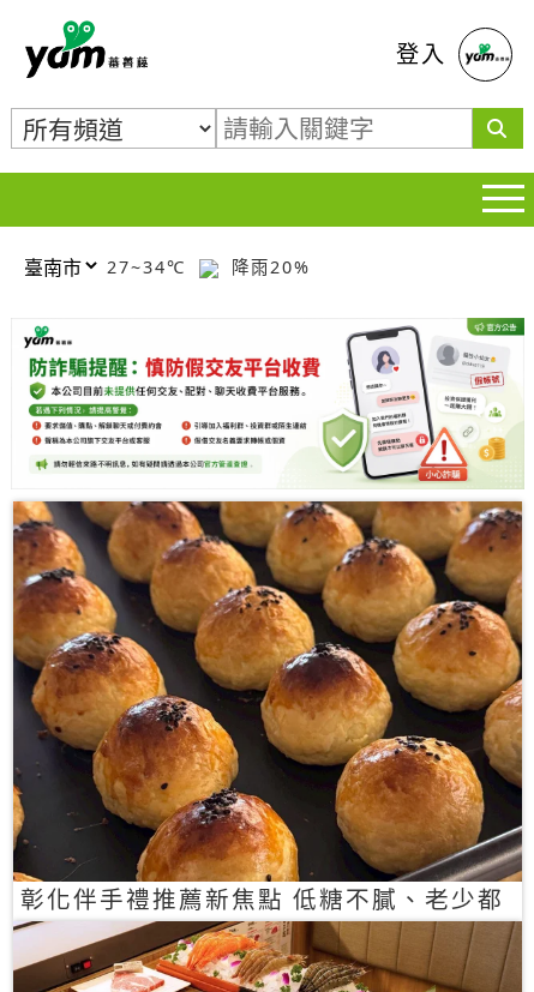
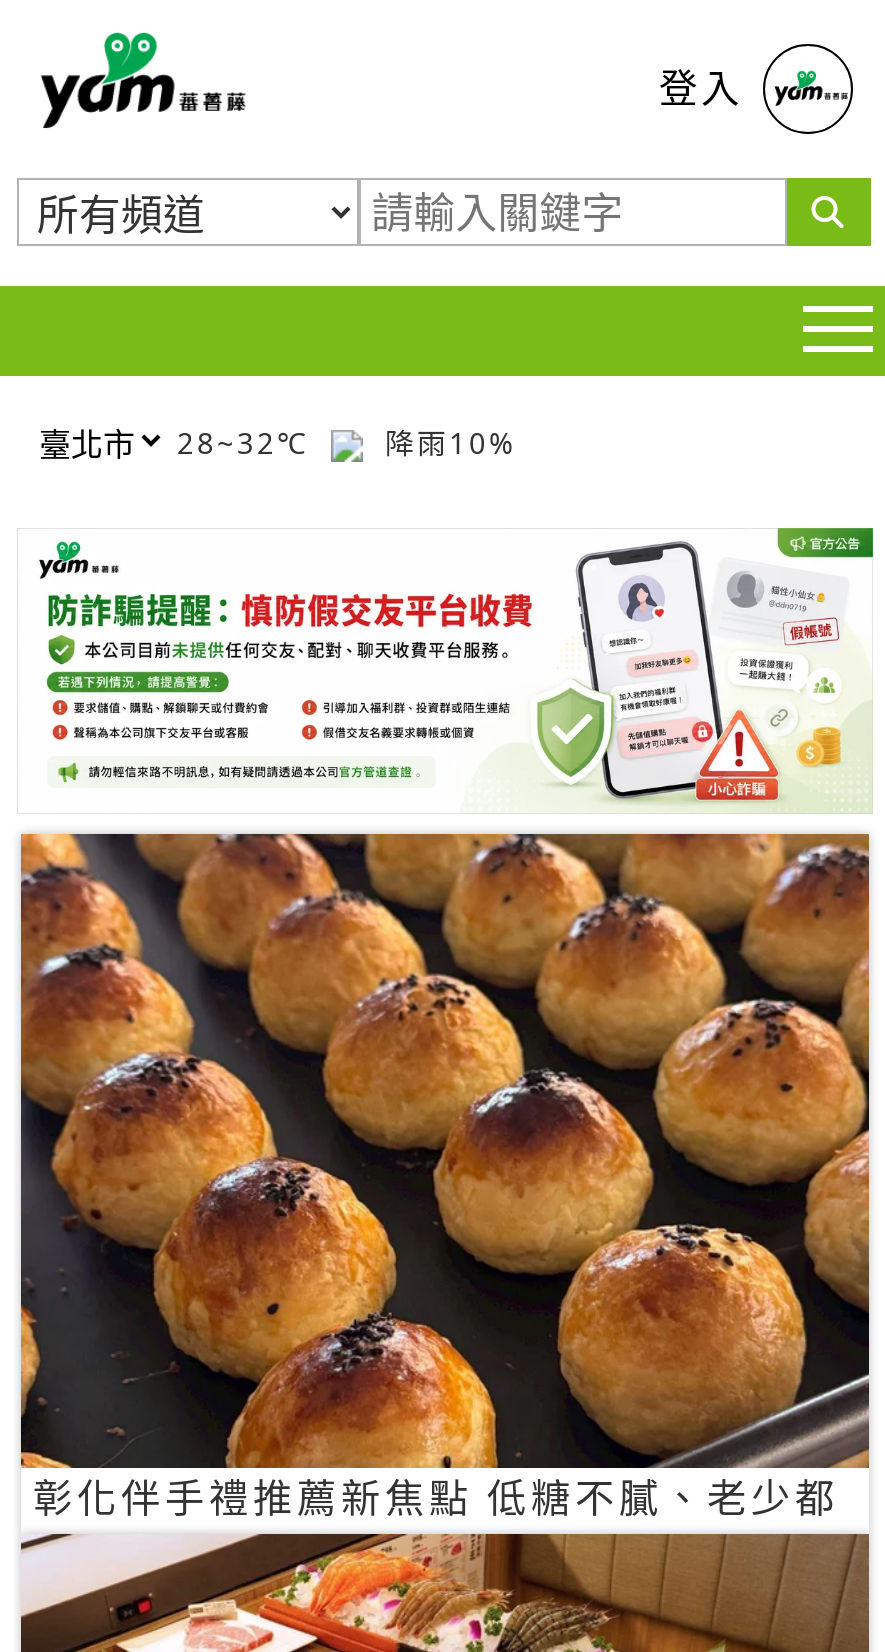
[107,255,193,278] 27~34℃ -> [177,423,321,461] 28~32℃
[224,255,311,278] 降雨20% -> [373,423,517,461] 降雨10%

